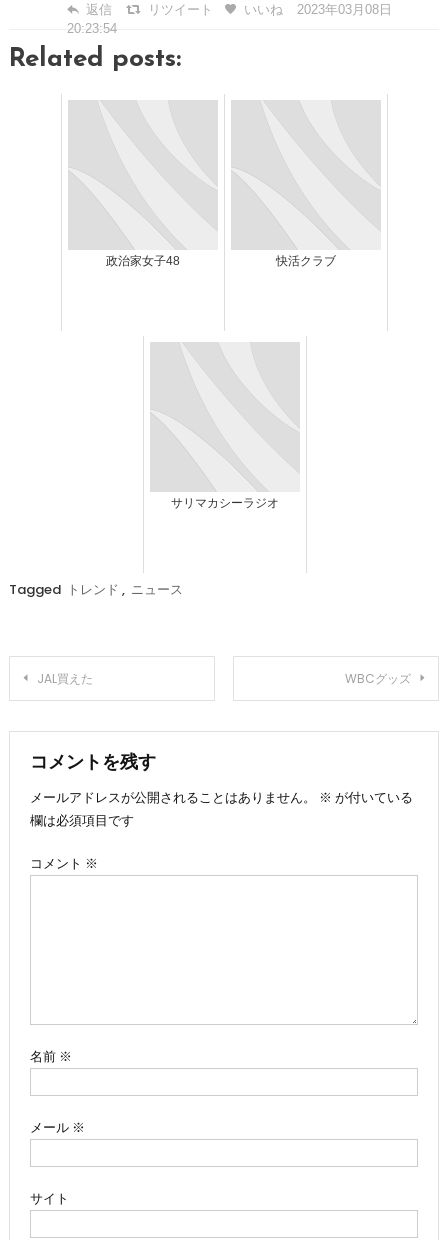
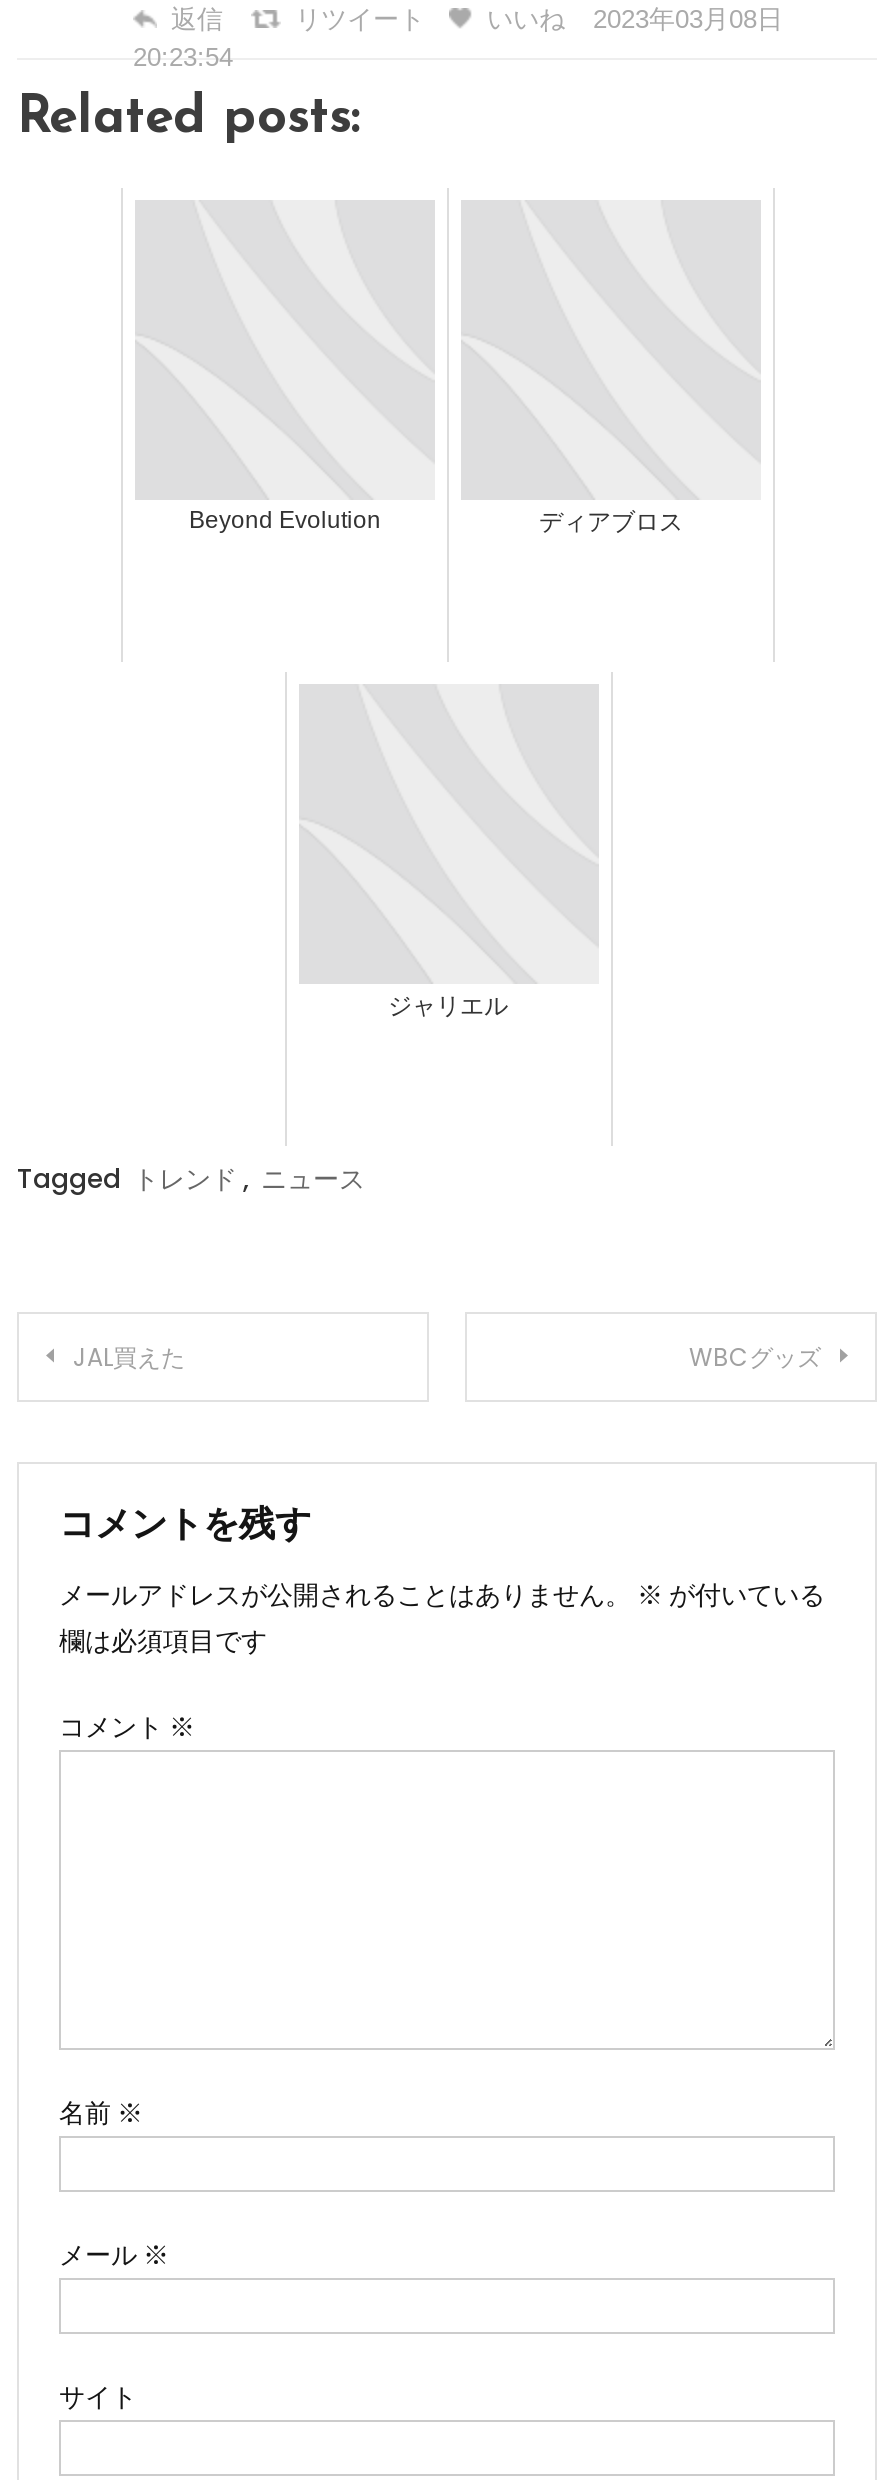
[106,254,336,268] 政治家女子48 | 快活クラブ -> [189,507,683,537] Beyond Evolution | ディアブロス
[170,496,278,510] サリマカシーラジオ -> [388,993,508,1021] ジャリエル

